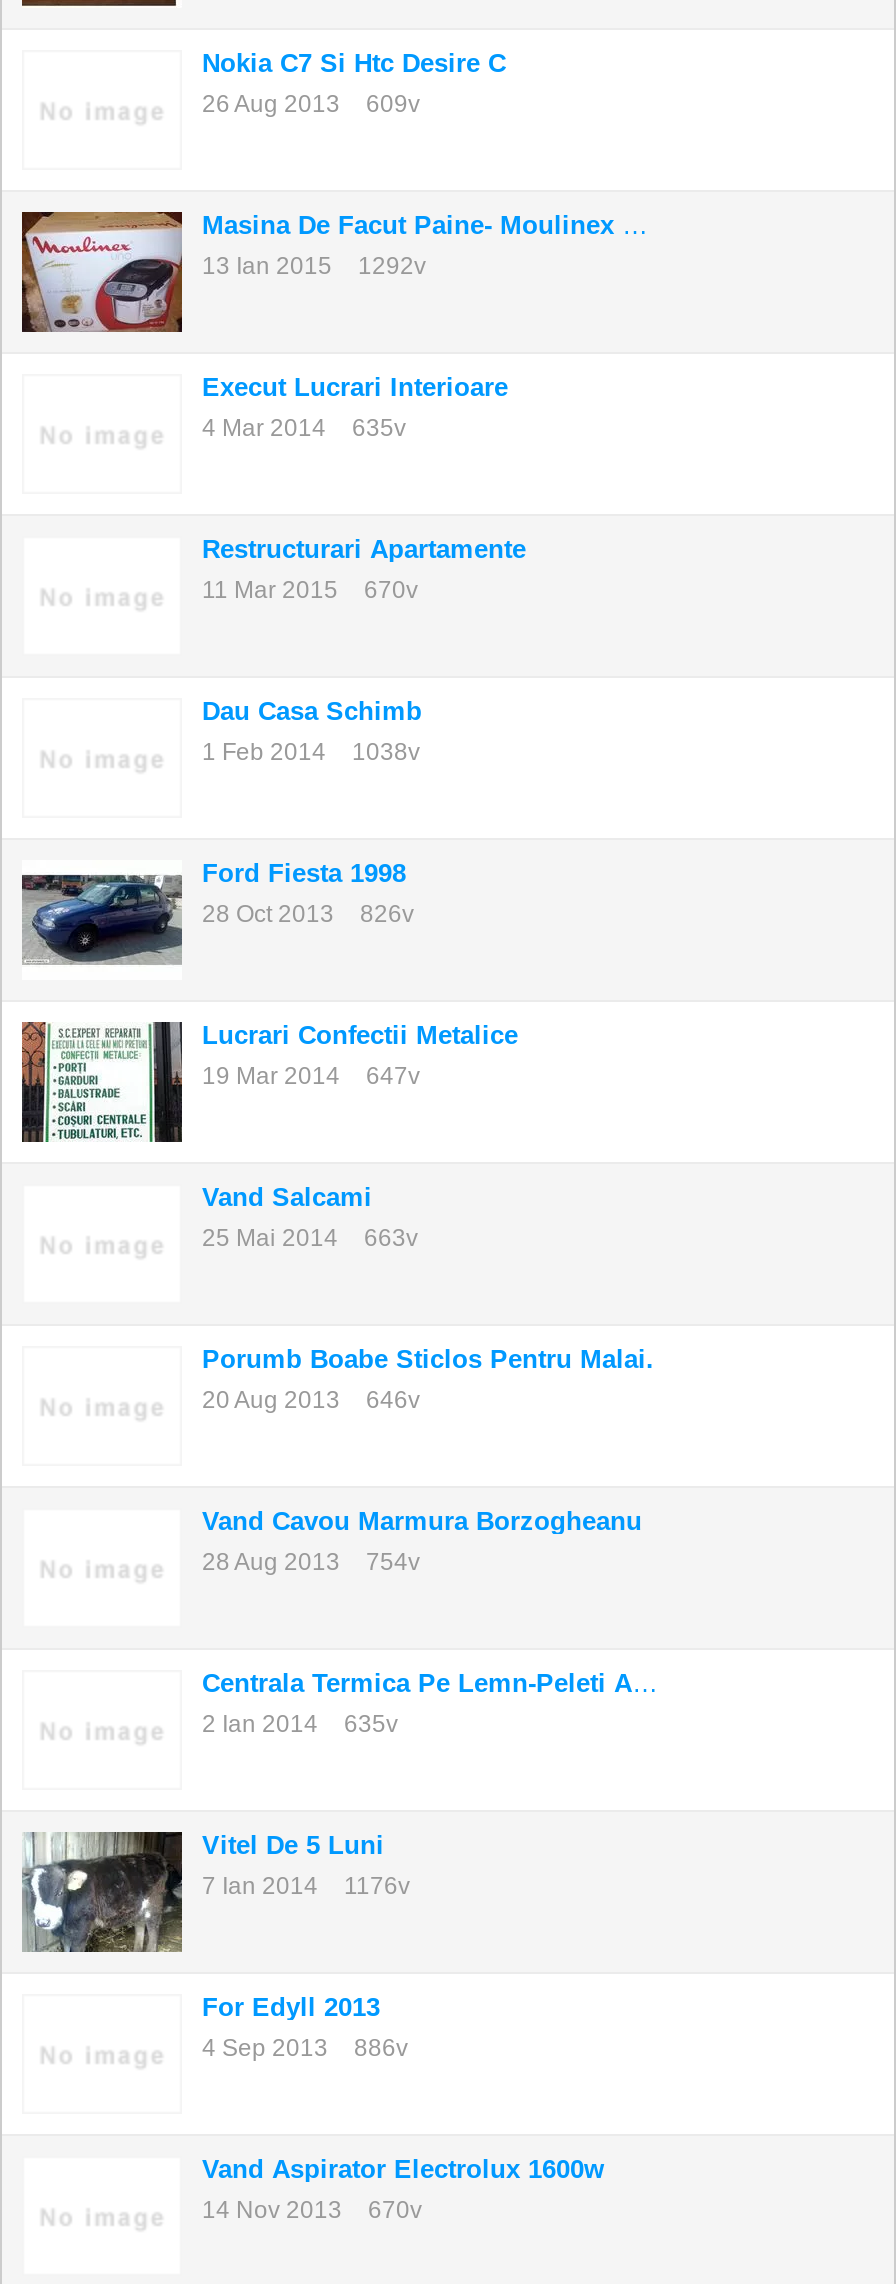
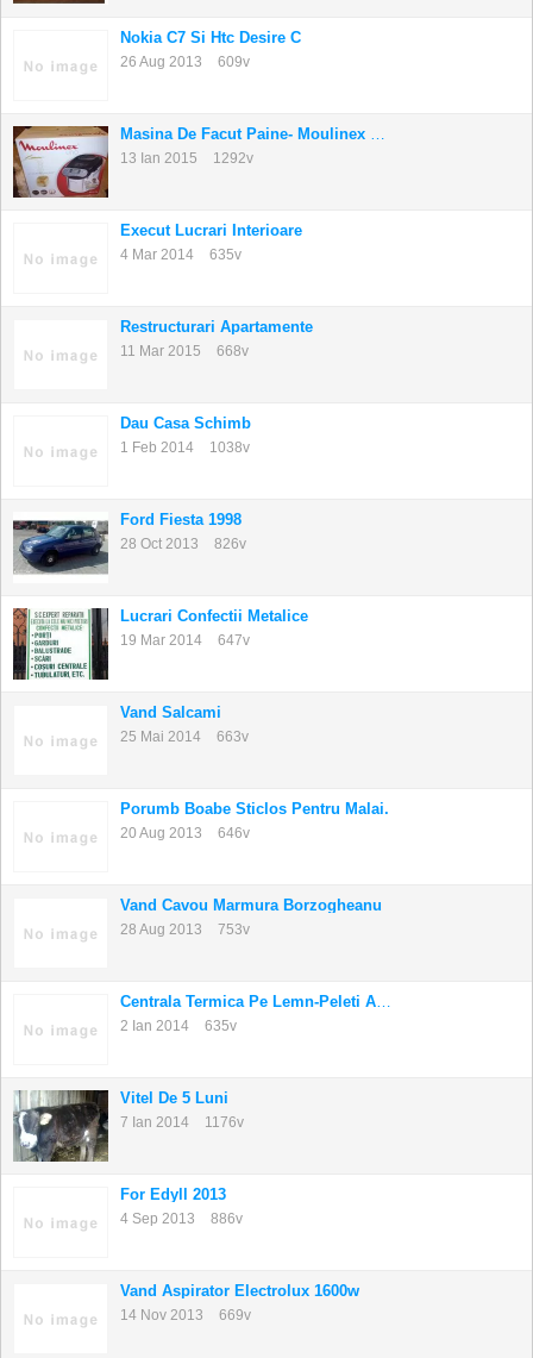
[202,575,418,603] 11 Mar 2015 670v -> [120,342,249,359] 11 Mar 2015 668v
[202,1547,420,1575] 28 Aug 2013 754v -> [120,921,250,938] 28 Aug 2013 753v
[202,2195,422,2223] 14 Nov 2013 670v -> [120,1306,251,1323] 14 Nov 2013 669v

